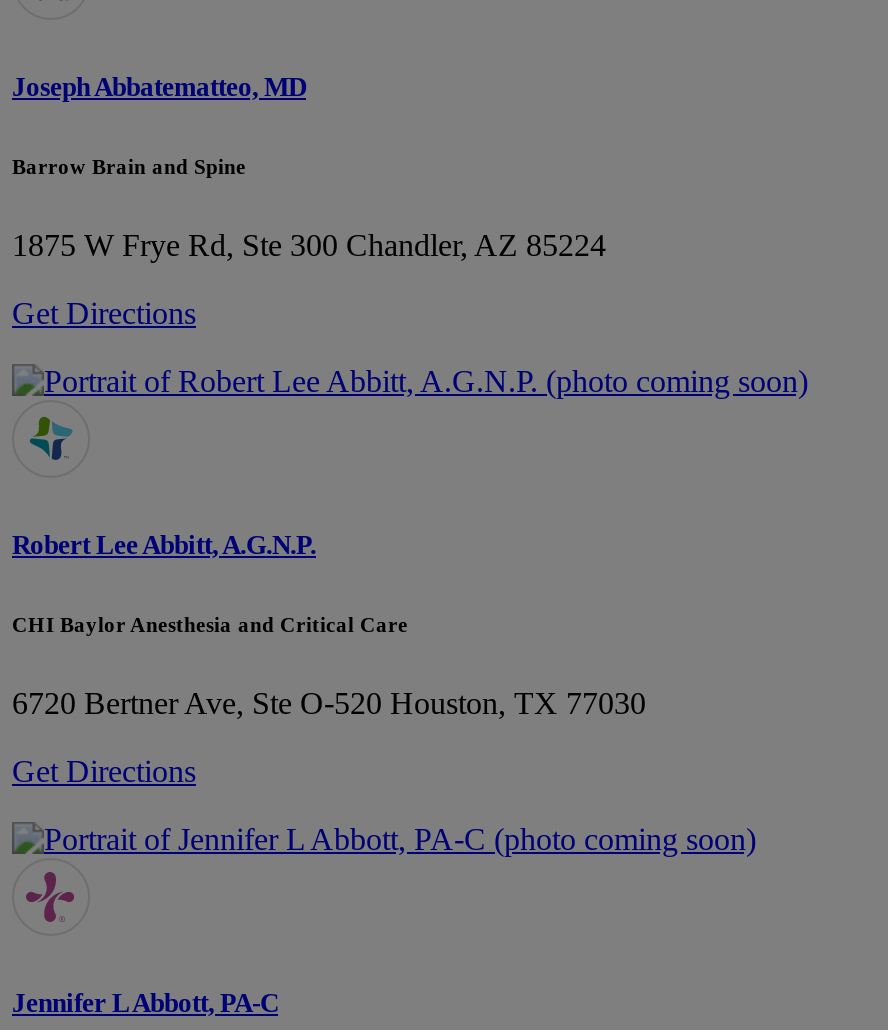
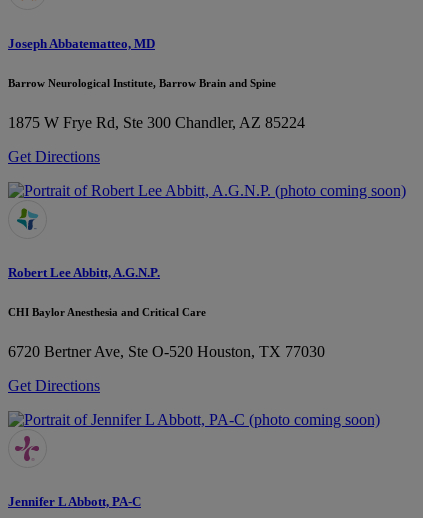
[12,154,246,178] Barrow Brain and Spine -> [8,77,276,89] Barrow Neurological Institute, Barrow Brain and Spine

